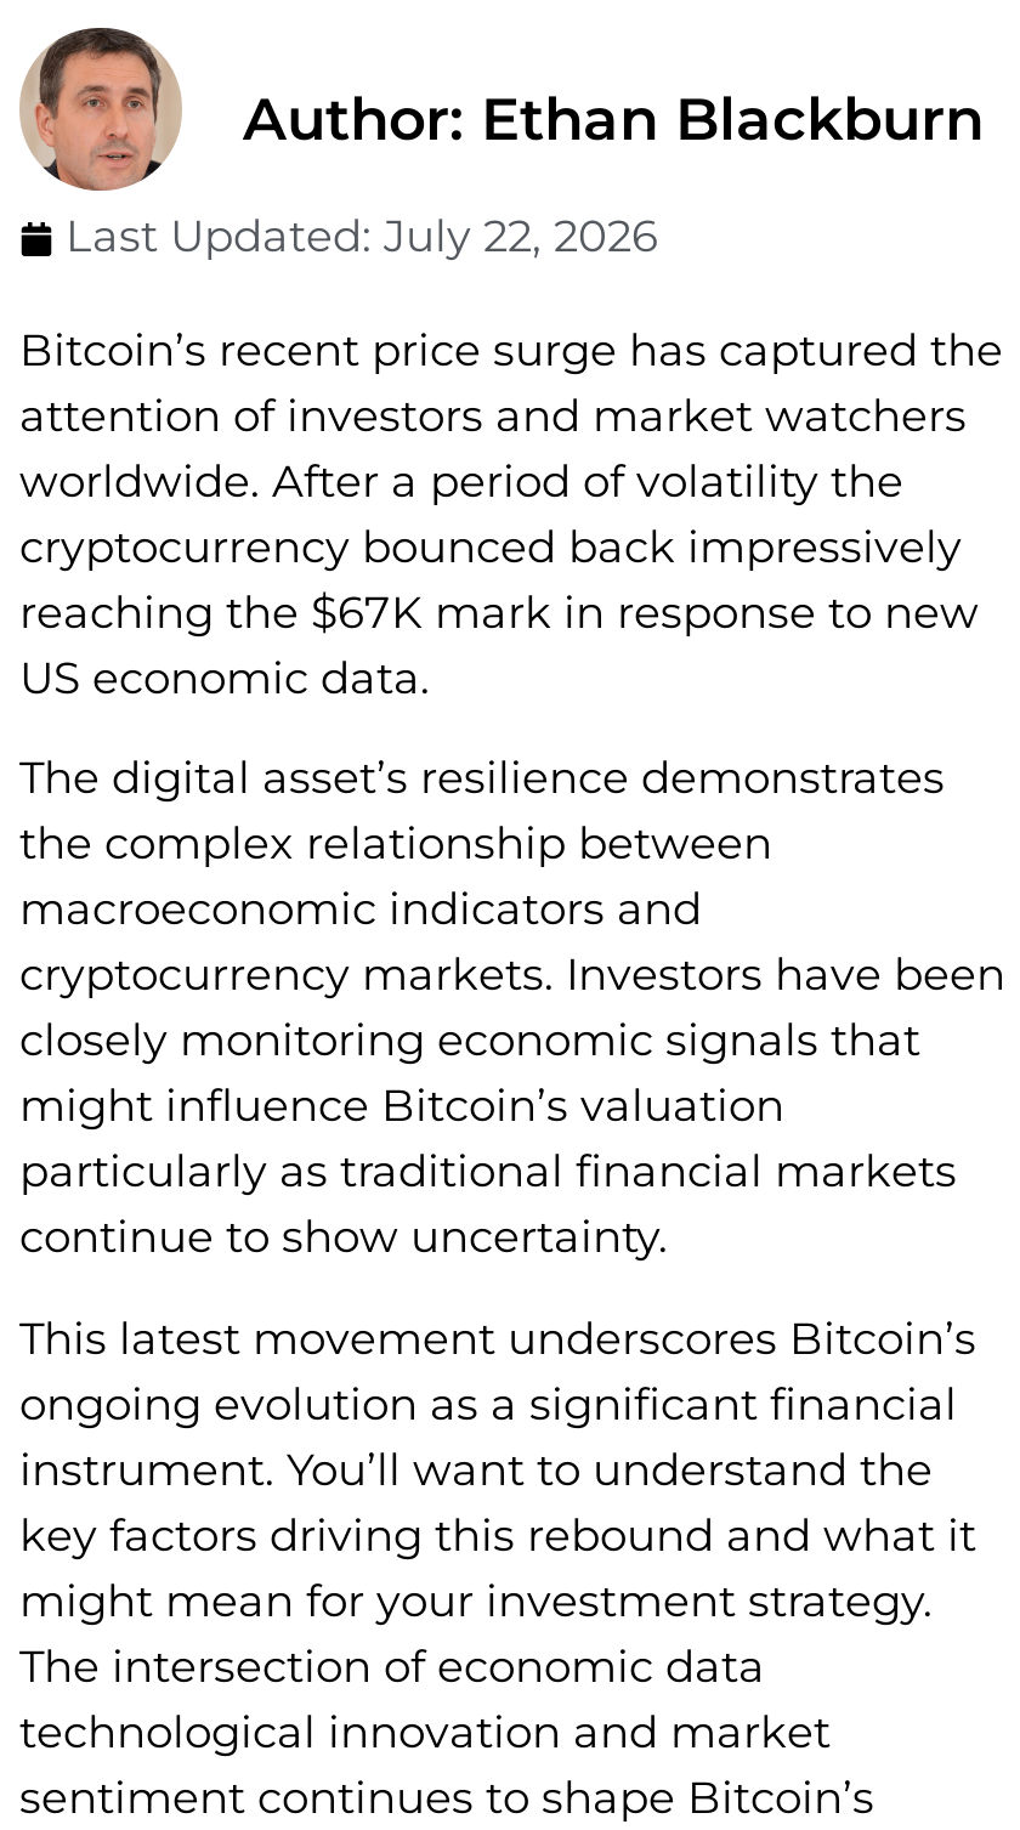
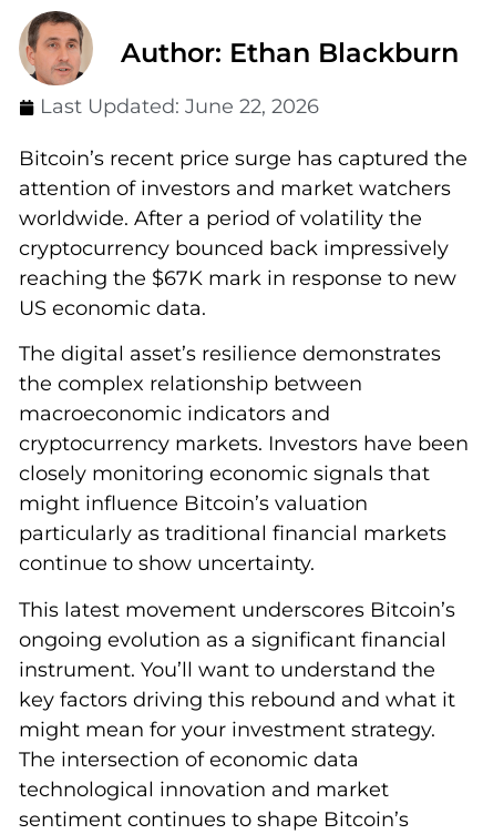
[66,210,658,264] Last Updated: July 22, 2026 -> [40,94,319,119] Last Updated: June 22, 2026

